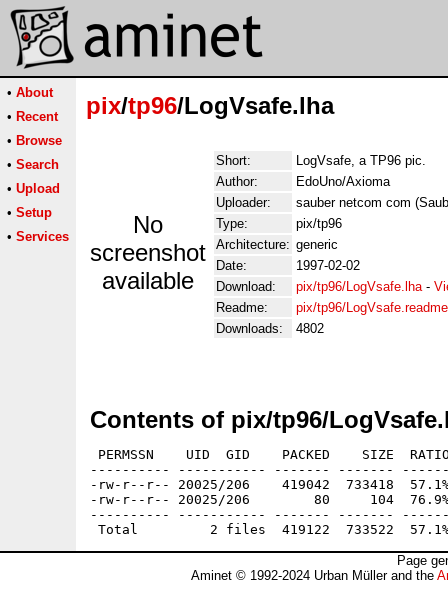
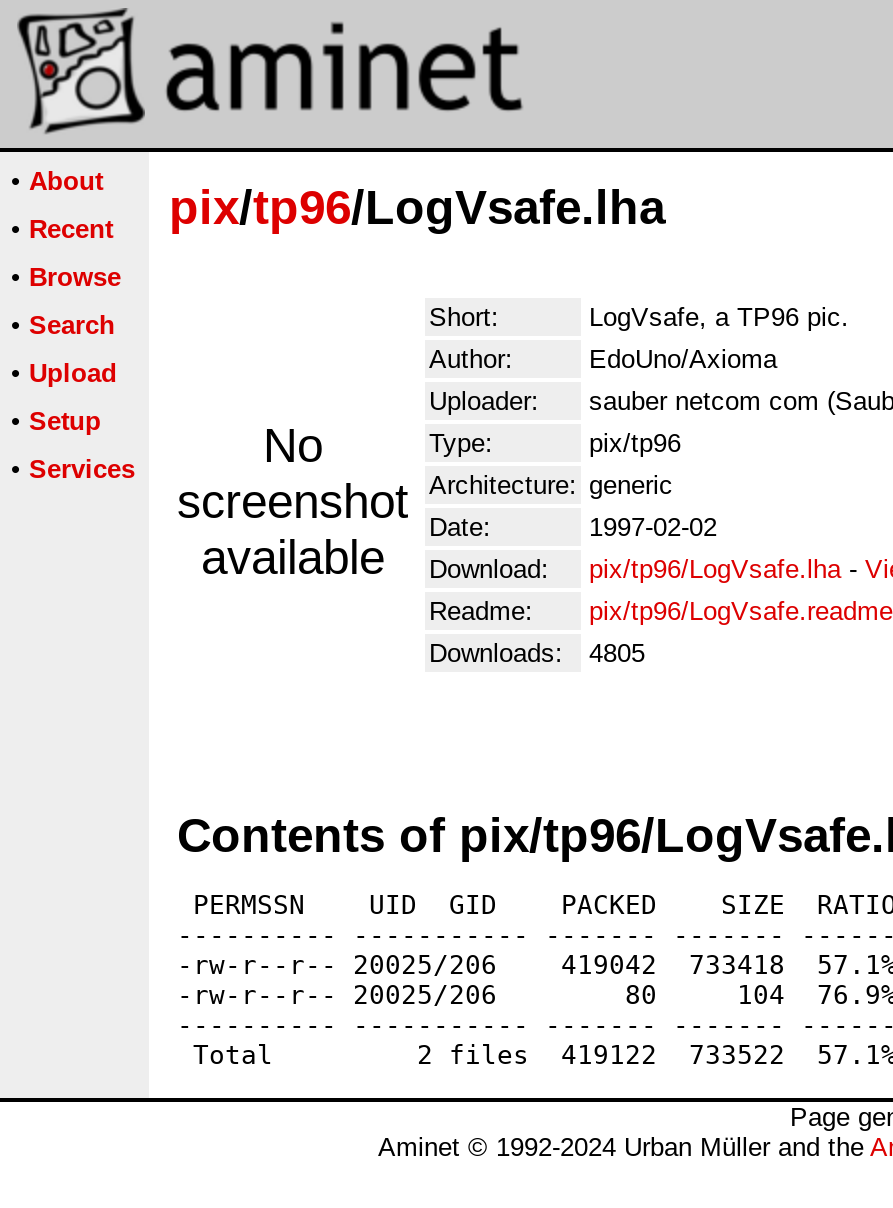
[216,321,324,336] Downloads: 4802 -> [429,638,645,668] Downloads: 4805

